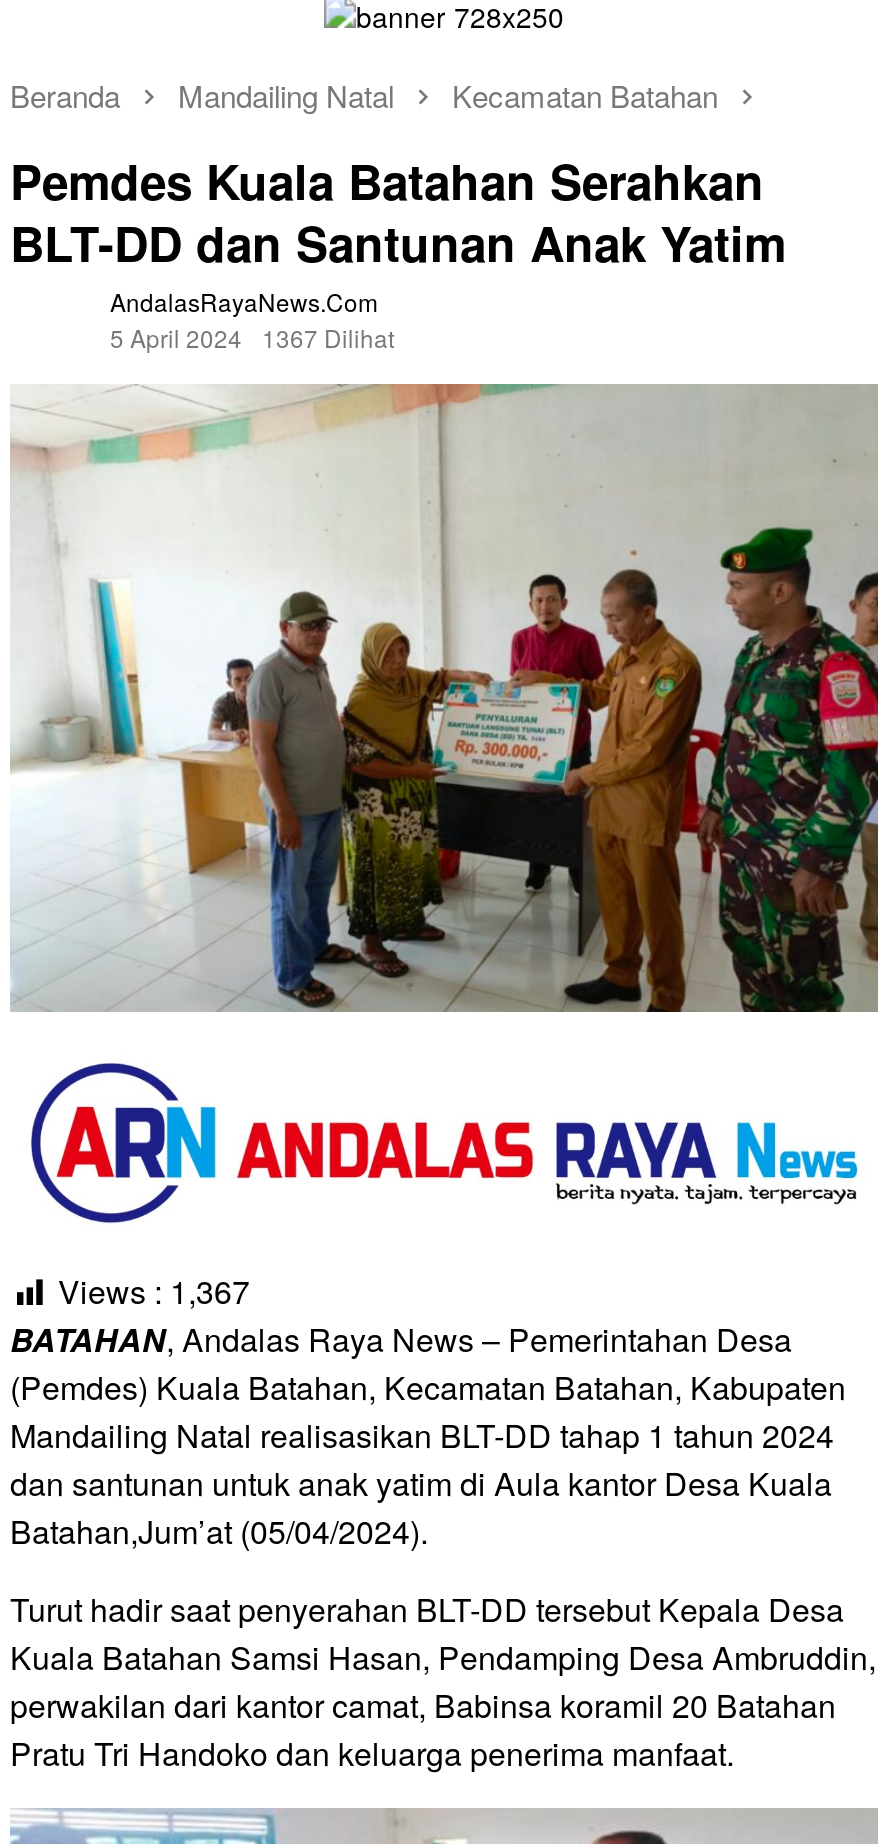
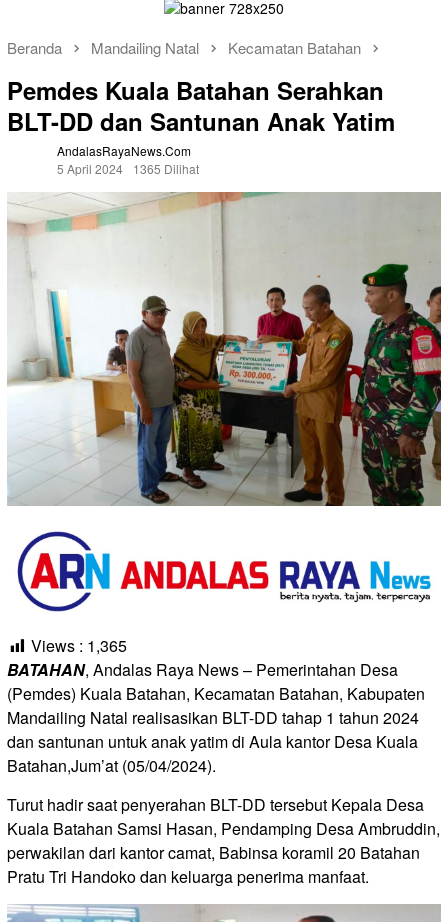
[110,319,394,353] 5 April 2024 1367 Dilihat -> [57,160,199,177] 5 April 2024 1365 Dilihat
[58,1268,250,1314] Views : 1,367 -> [31,634,127,657] Views : 1,365

